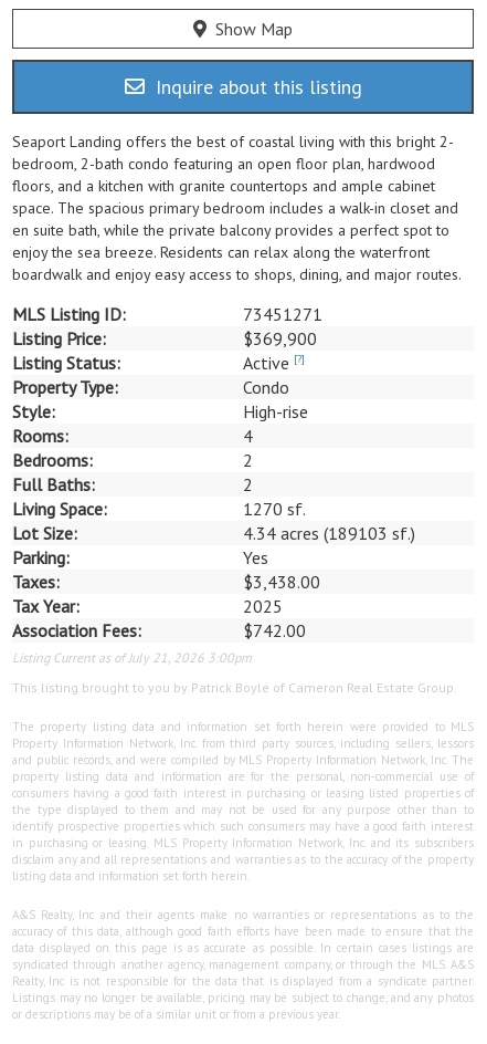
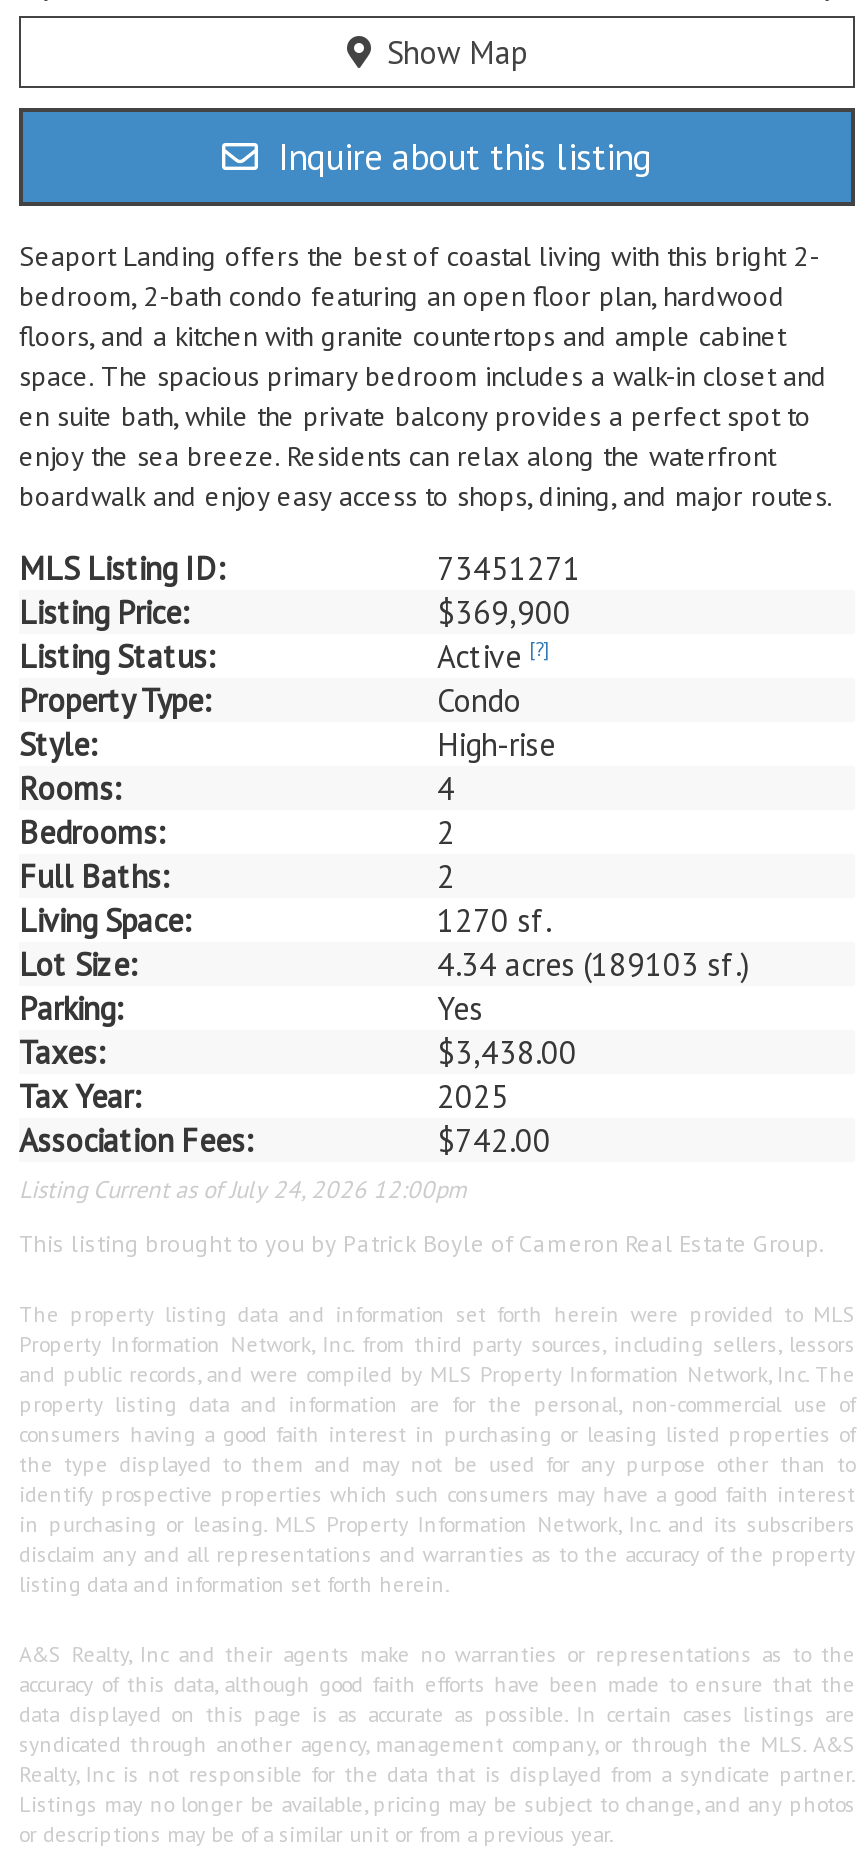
[12,649,252,665] Listing Current as of July 21, 2026 3:00pm -> [19,1173,467,1203] Listing Current as of July 24, 2026 12:00pm

